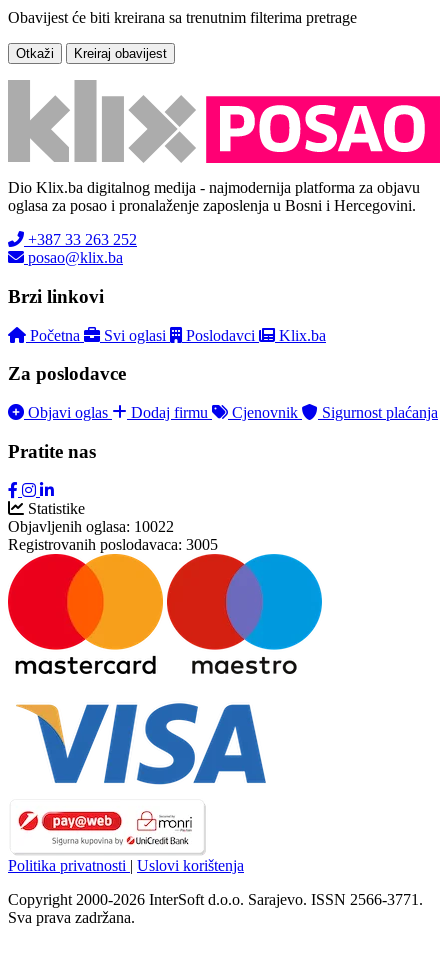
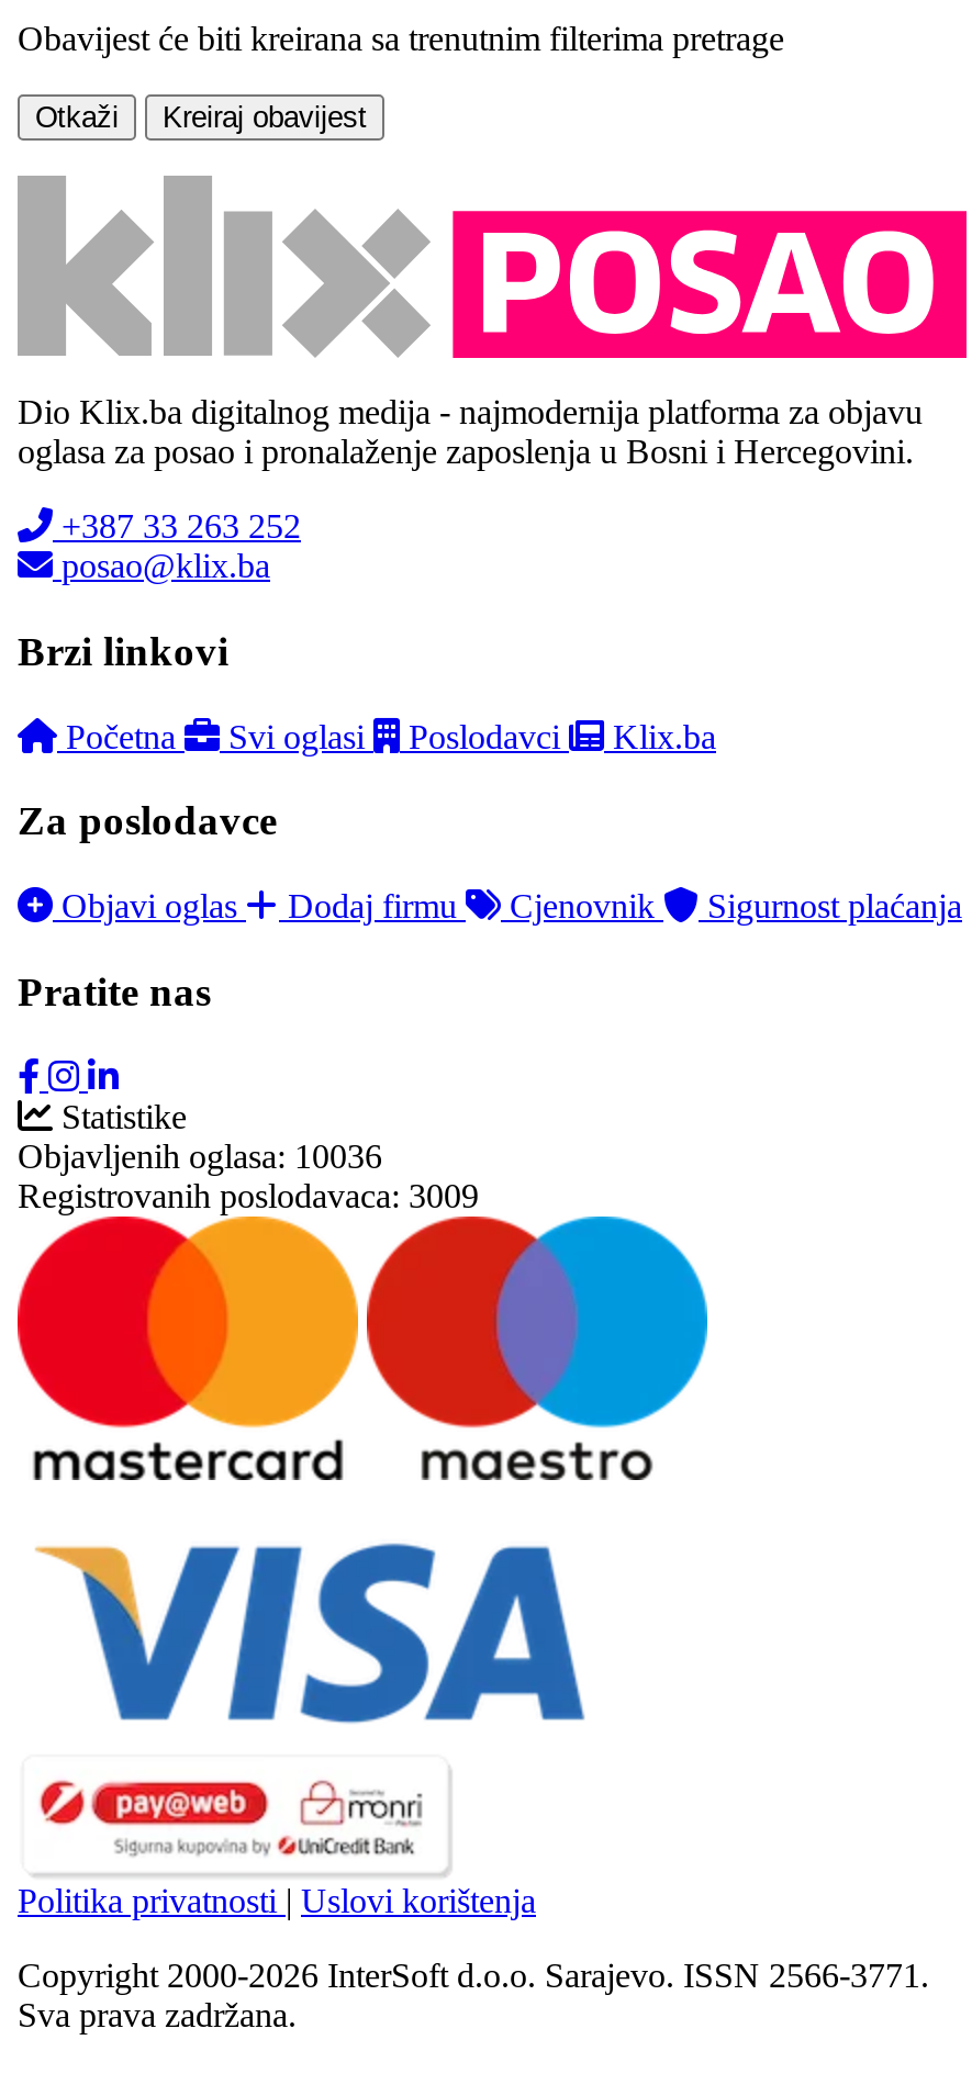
[8,517,174,534] Objavljenih oglasa: 10022 -> [18,1136,382,1174] Objavljenih oglasa: 10036
[8,535,218,552] Registrovanih poslodavaca: 3005 -> [18,1176,479,1213] Registrovanih poslodavaca: 3009

